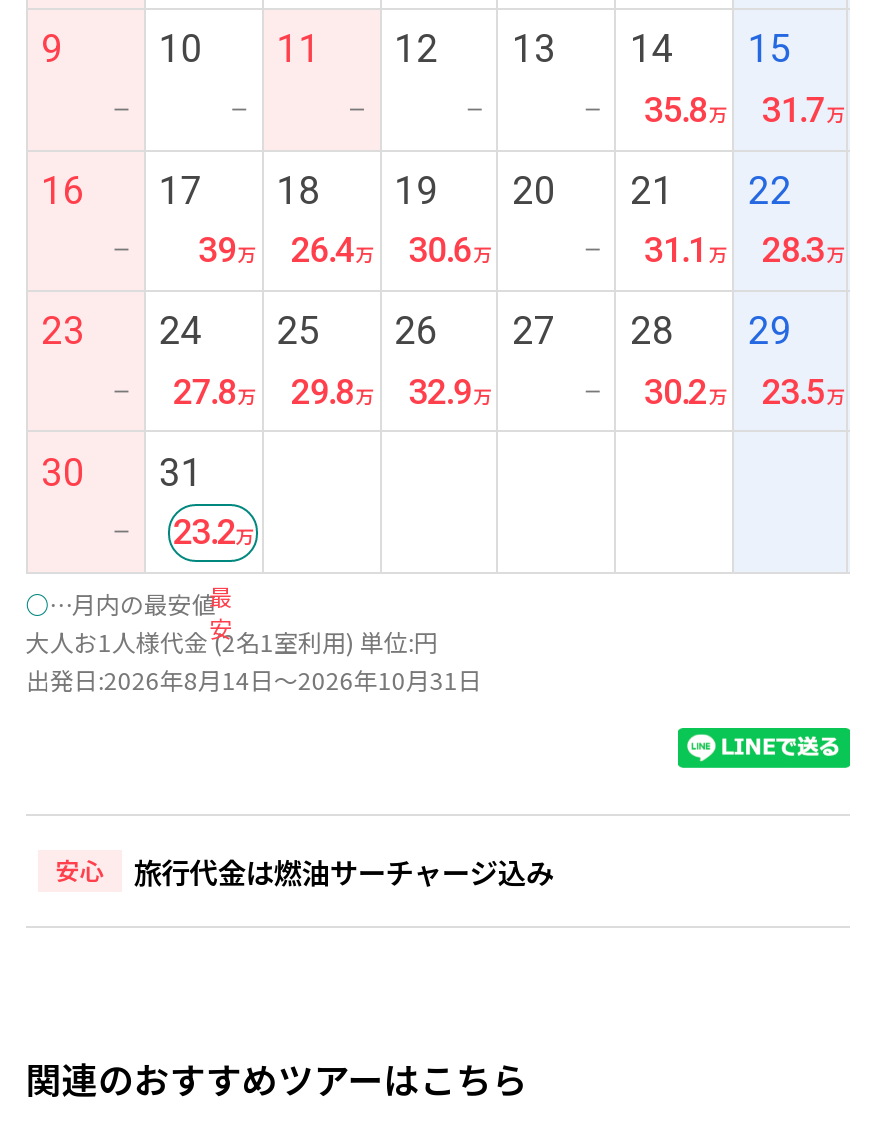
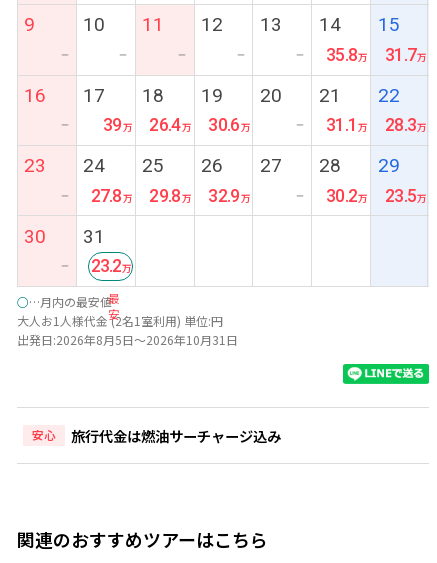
[26,661,482,695] 出発日:2026年8月14日～2026年10月31日 -> [17,331,238,348] 出発日:2026年8月5日～2026年10月31日

